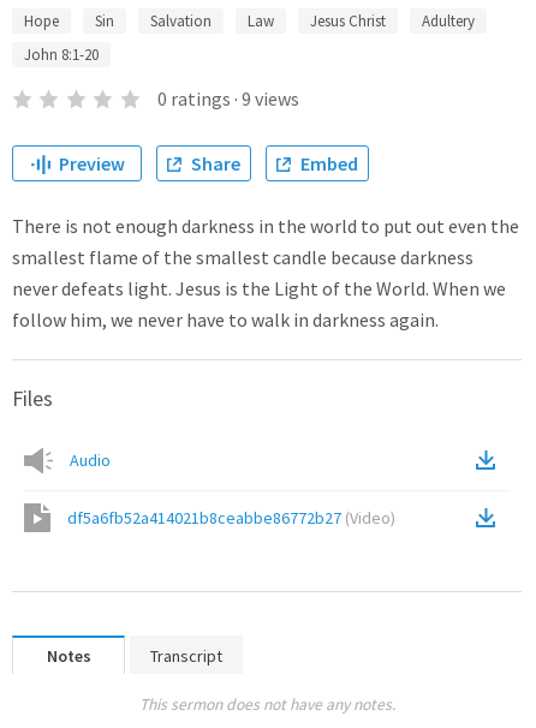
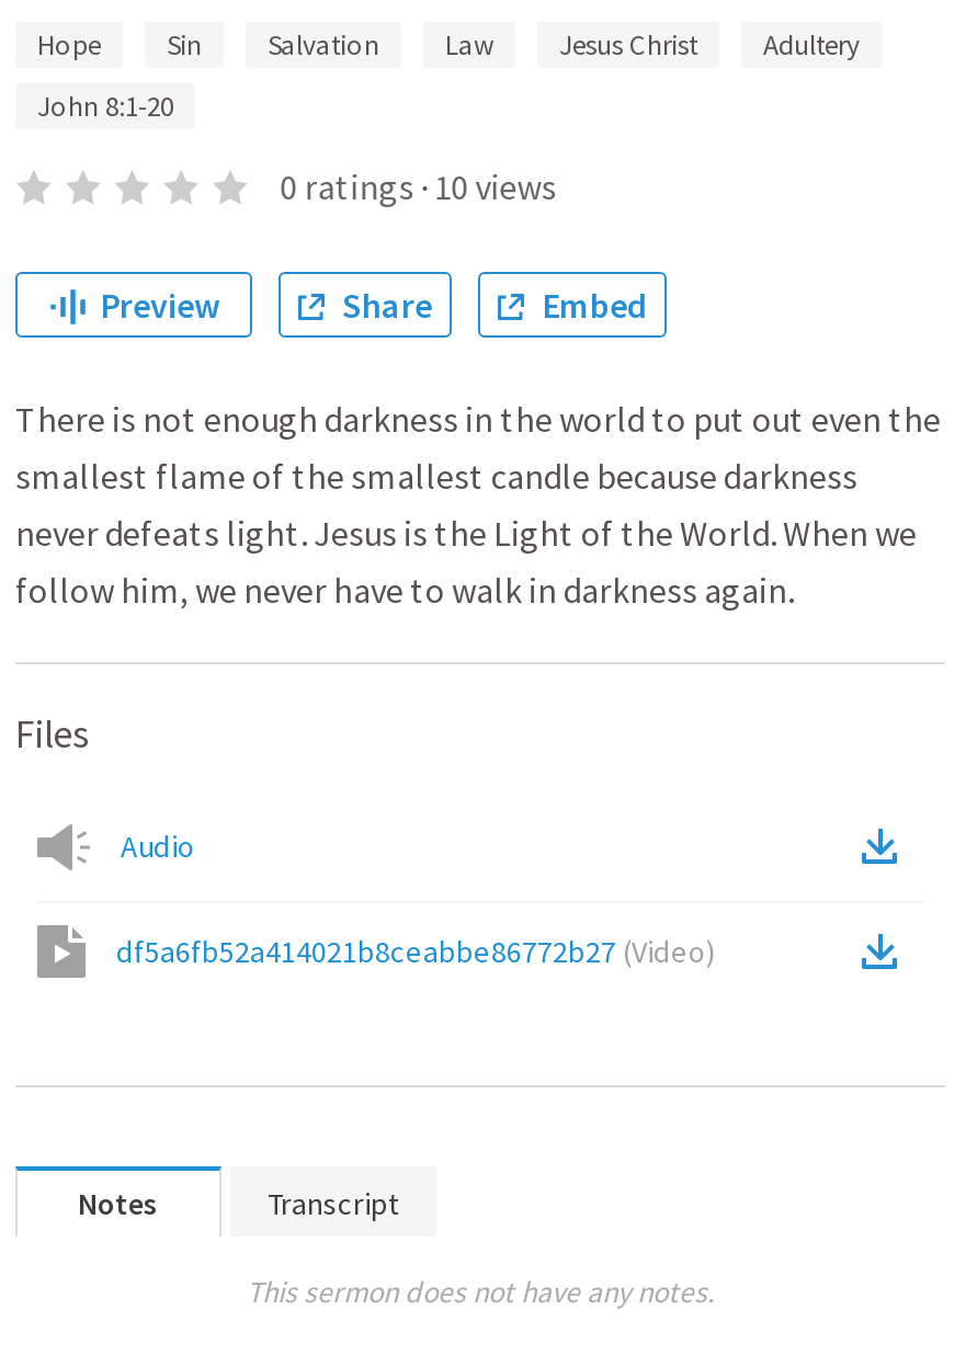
[157,86,299,111] 0 ratings · 9 views -> [280,164,556,208] 0 ratings · 10 views

